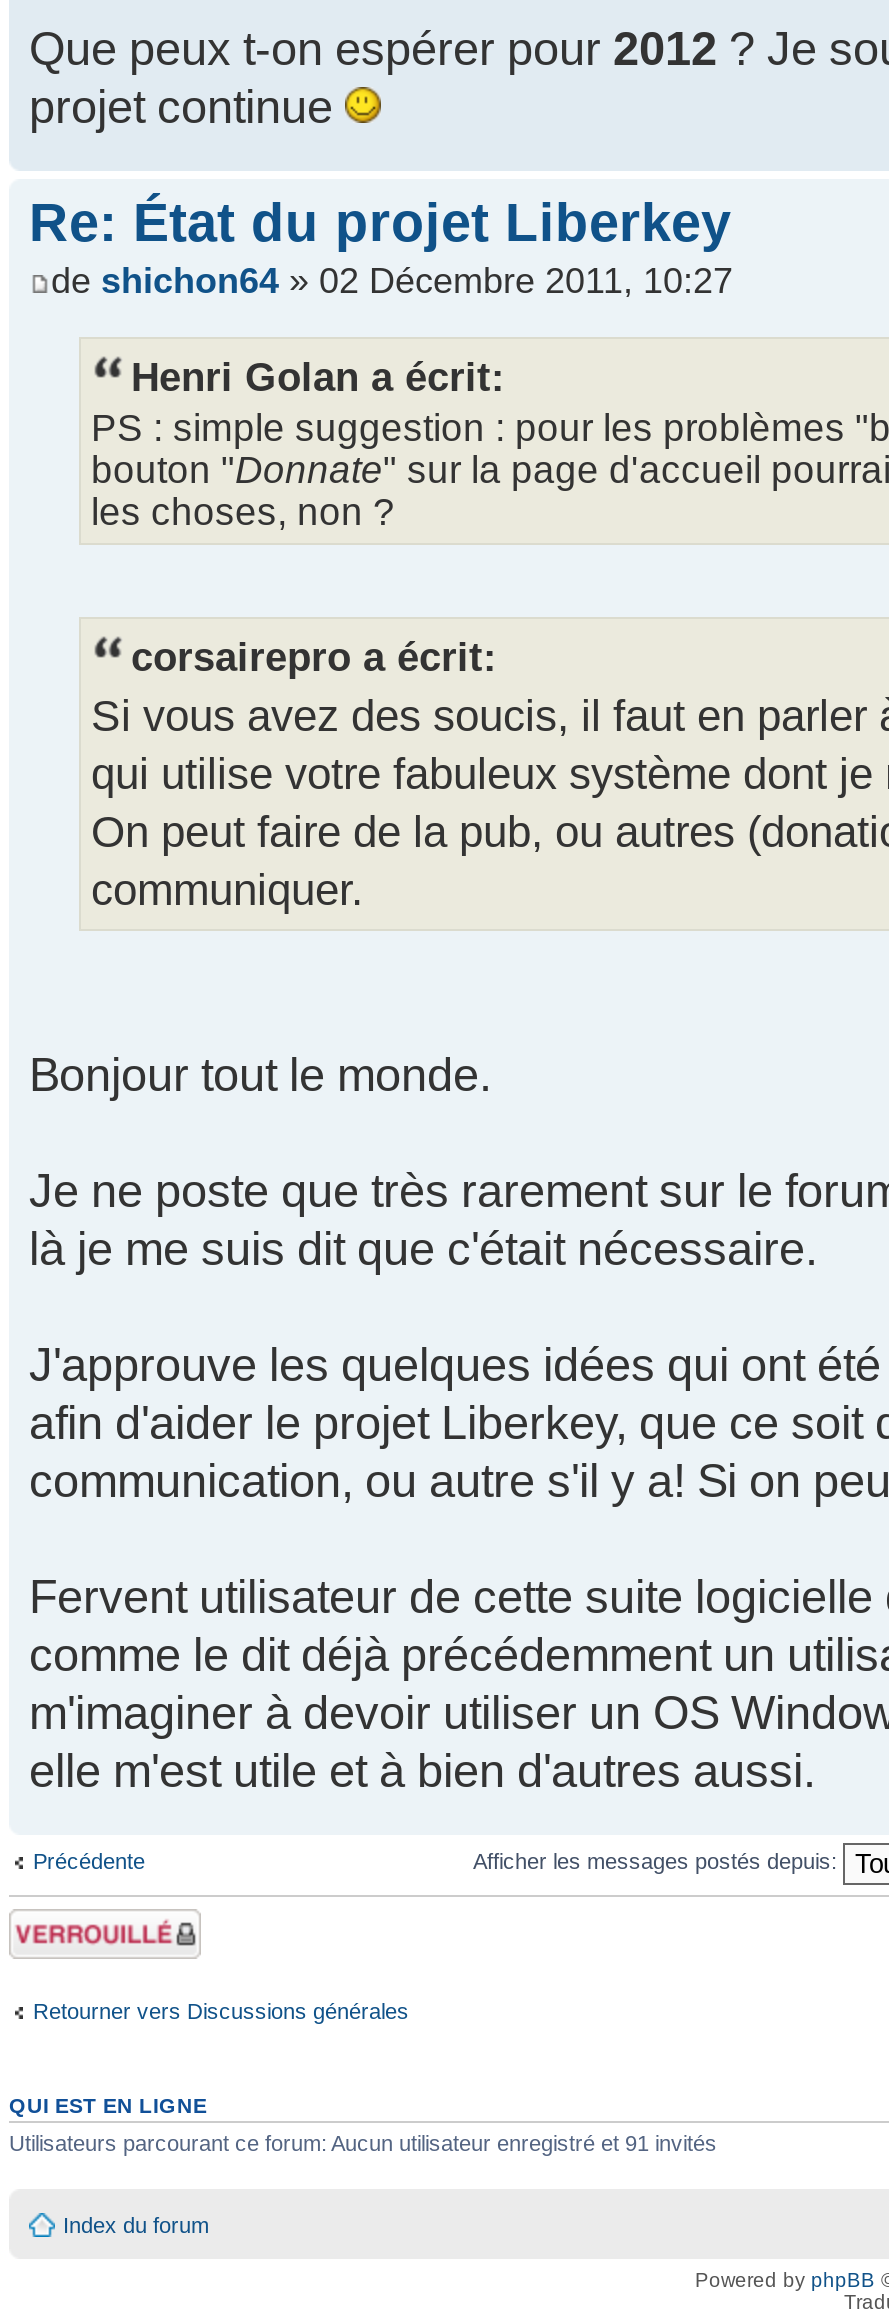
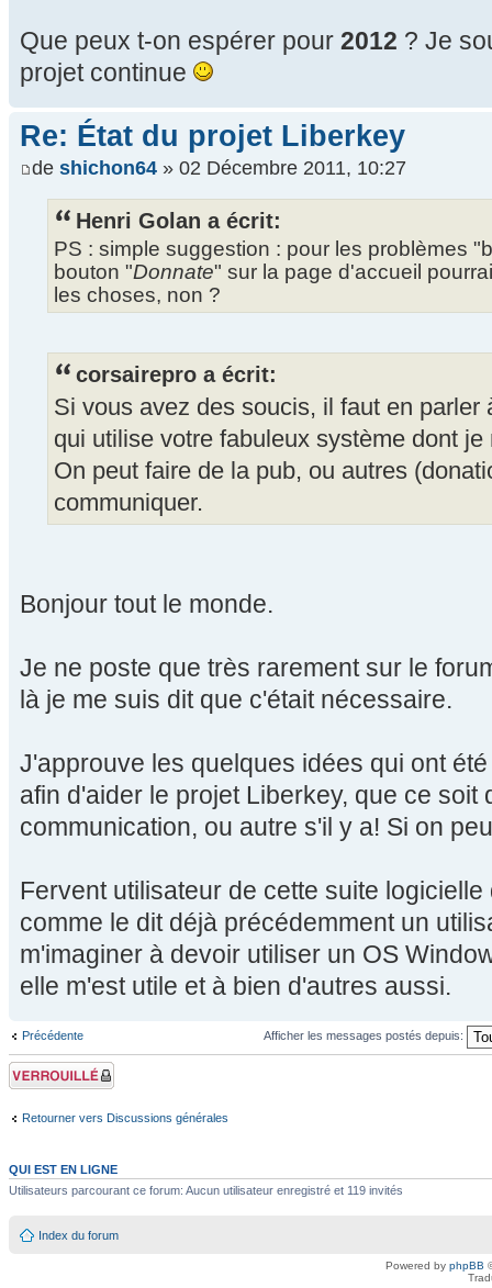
[9,2130,717,2154] Utilisateurs parcourant ce forum: Aucun utilisateur enregistré et 91 invités -> [9,1183,403,1196] Utilisateurs parcourant ce forum: Aucun utilisateur enregistré et 119 invités

